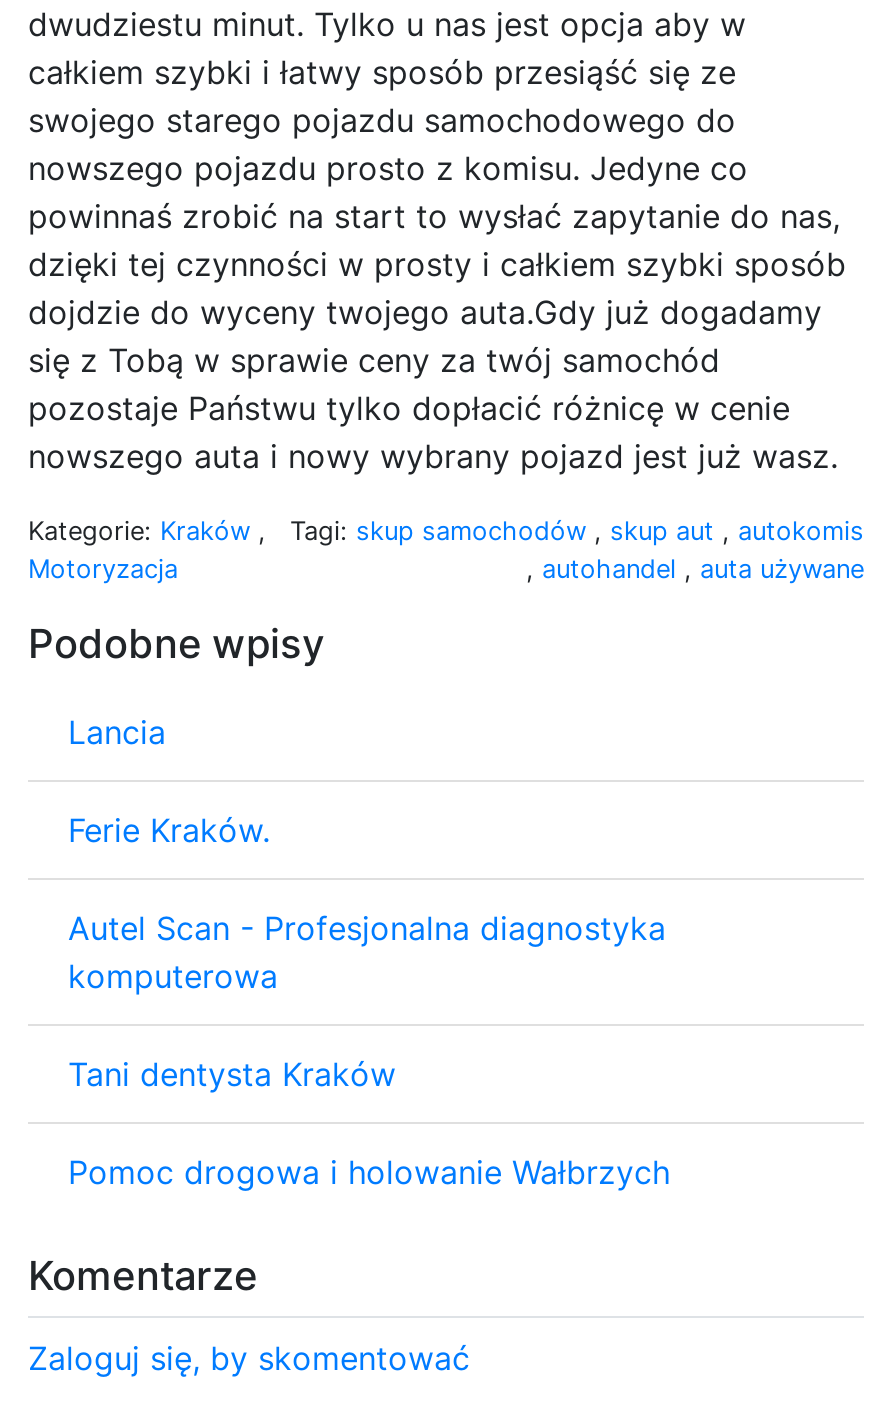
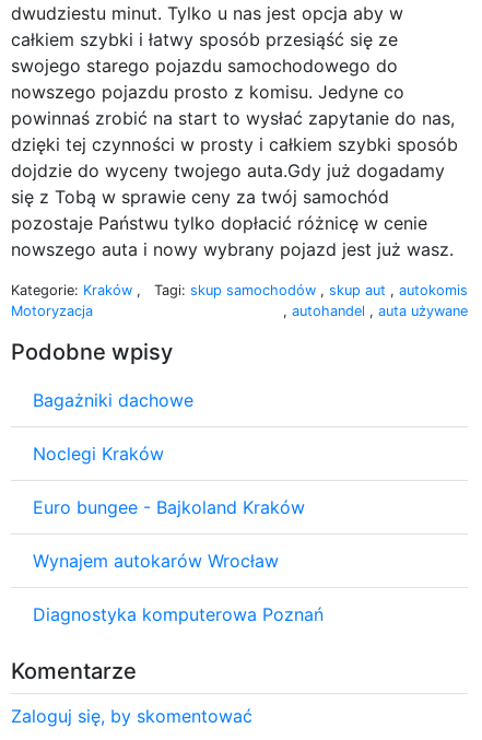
[68,711,166,751] Lancia -> [33,389,193,411] Bagażniki dachowe
[68,809,270,849] Ferie Kraków. -> [33,442,164,464] Noclegi Kraków
[68,907,666,995] Autel Scan - Profesjonalna diagnostyka | komputerowa -> [33,496,305,518] Euro bungee - Bajkoland Kraków
[68,1053,396,1093] Tani dentysta Kraków -> [33,549,279,571] Wynajem autokarów Wrocław
[68,1151,670,1191] Pomoc drogowa i holowanie Wałbrzych -> [33,603,324,625] Diagnostyka komputerowa Poznań

